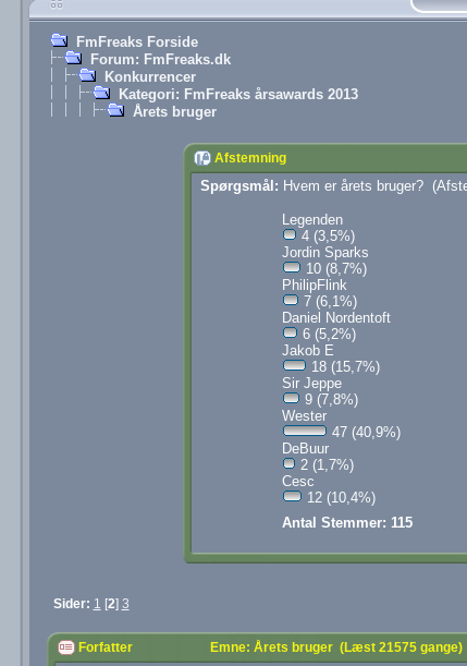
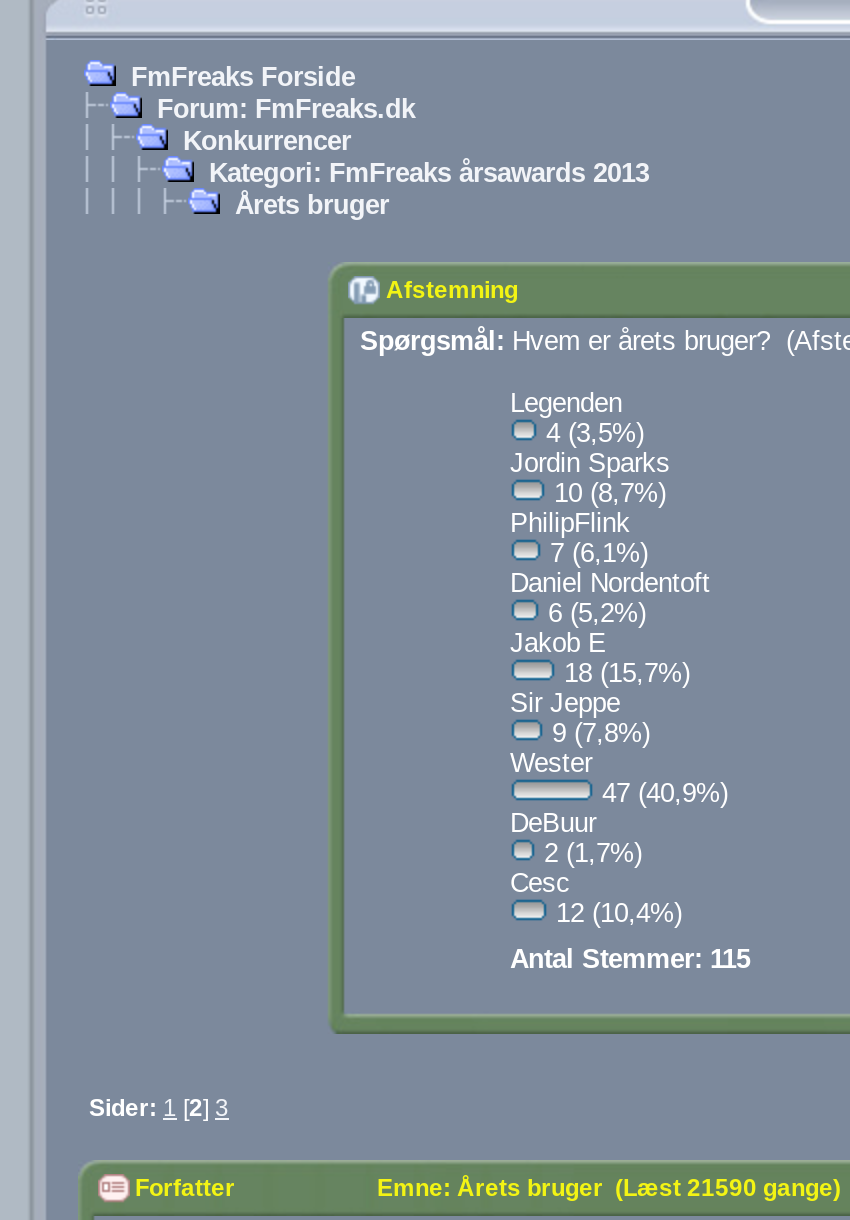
[210,640,462,656] Emne: Årets bruger (Læst 21575 gange) -> [377,1175,841,1203] Emne: Årets bruger (Læst 21590 gange)

